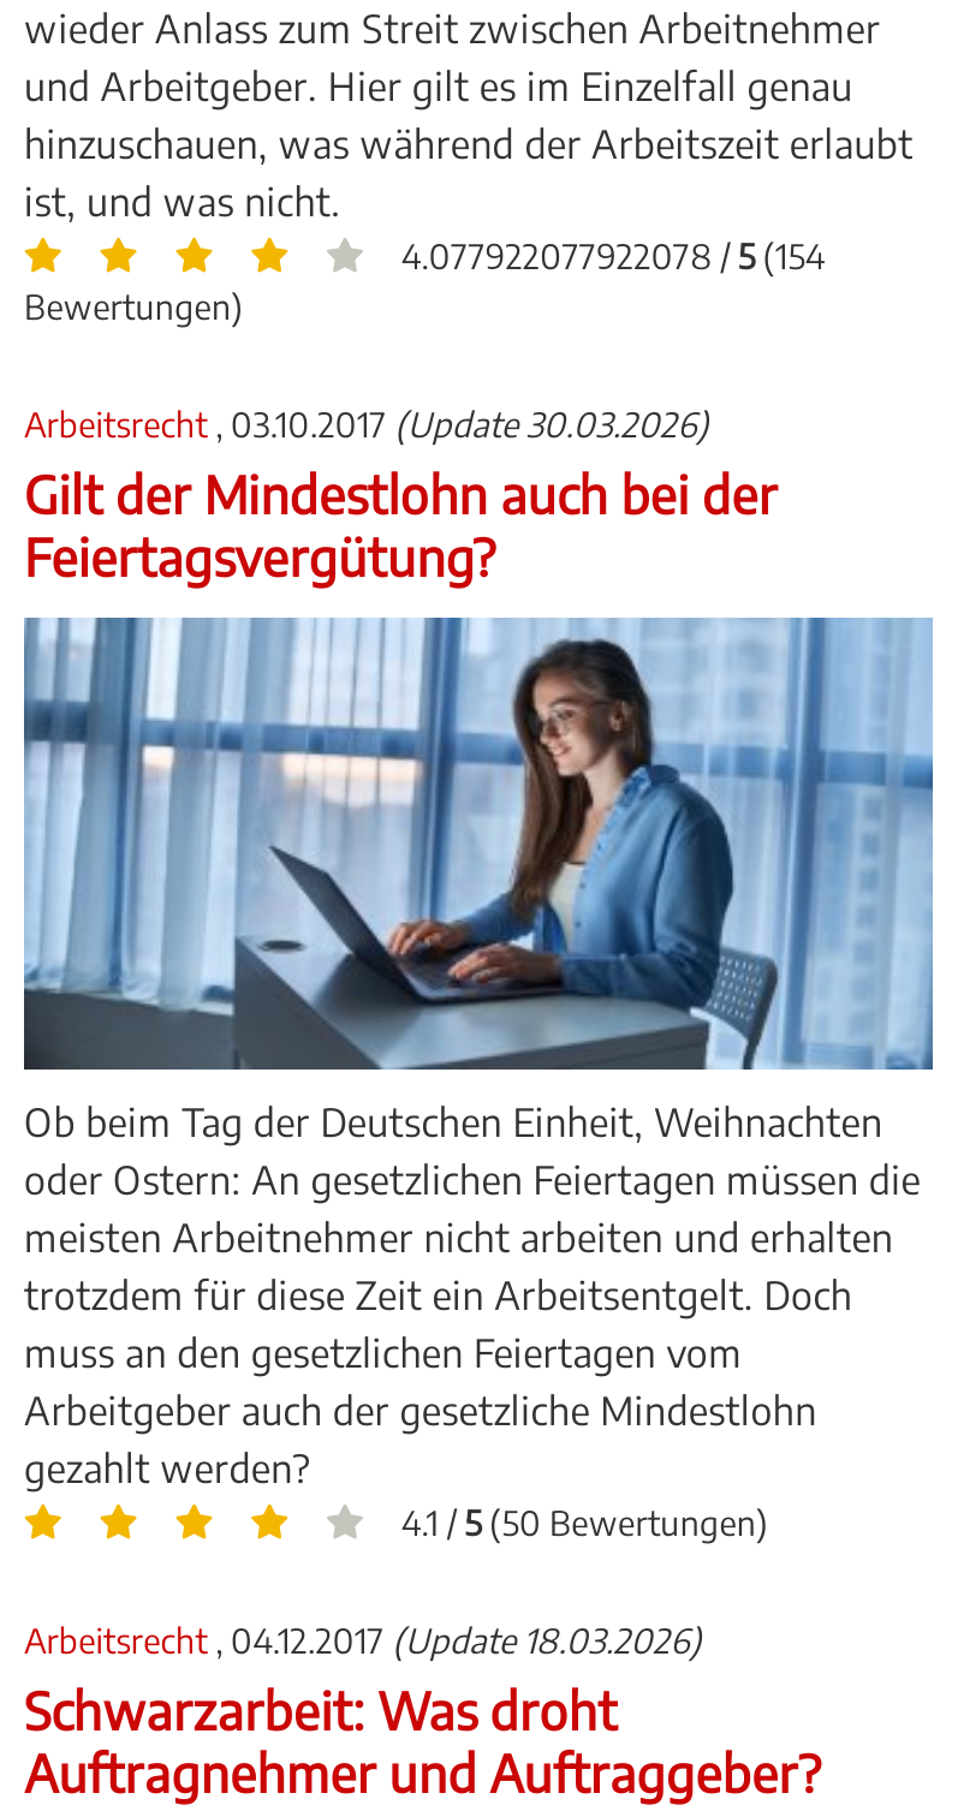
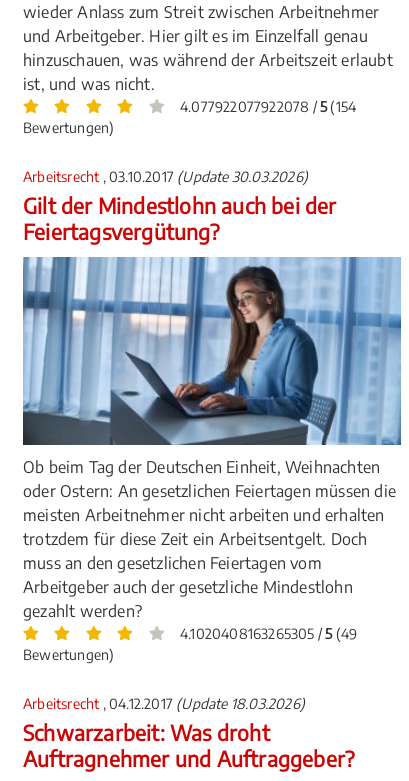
[394,1503,769,1544] 4.1 / 5 (50 Bewertungen) -> [23,625,357,663] 4.1020408163265305 / 5 (49 | Bewertungen)

